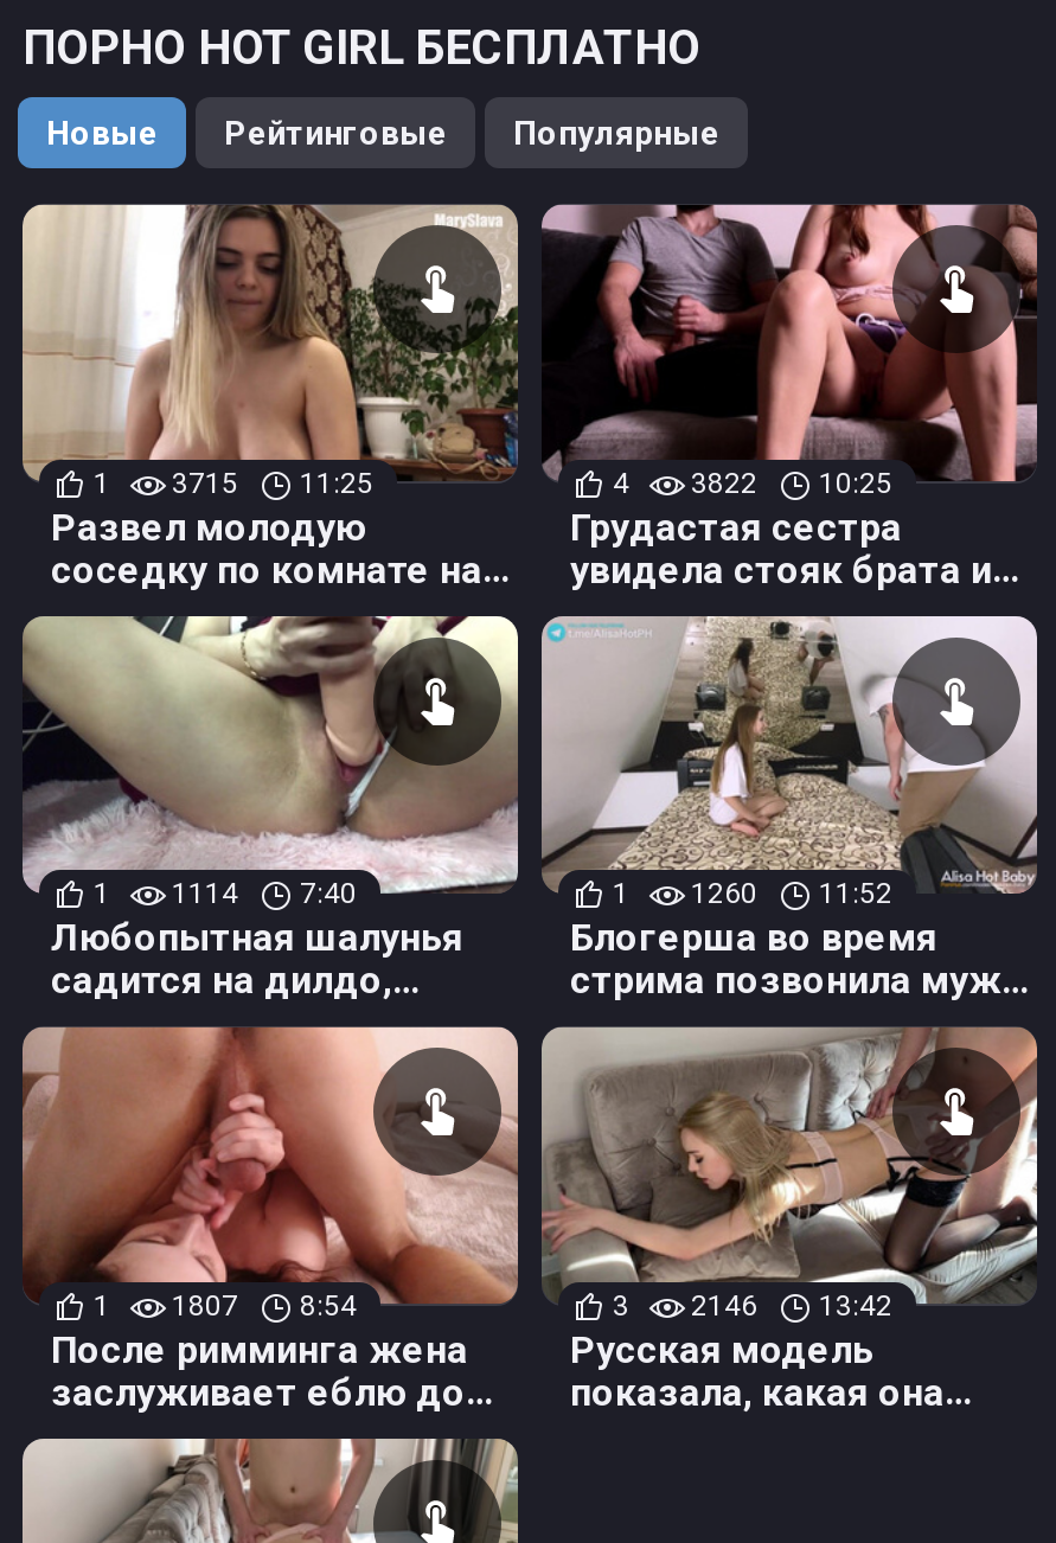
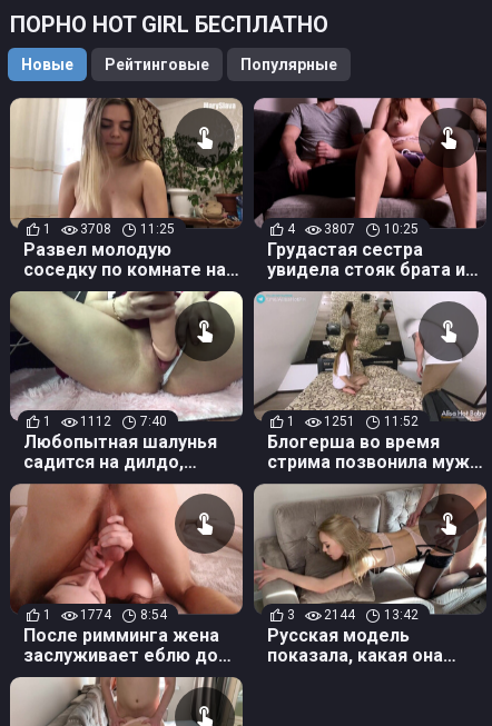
[94,466,373,499] 1 3715 11:25 -> [43,221,175,236] 1 3708 11:25
[613,466,892,499] 4 3822 10:25 -> [287,221,419,236] 4 3807 10:25
[94,877,357,910] 1 1114 7:40 -> [43,414,167,429] 1 1112 7:40
[613,877,892,910] 1 1260 11:52 -> [287,414,419,429] 1 1251 11:52
[94,1289,357,1322] 1 1807 8:54 -> [43,607,167,622] 1 1774 8:54
[613,1289,892,1322] 3 2146 13:42 -> [287,607,419,622] 3 2144 13:42

